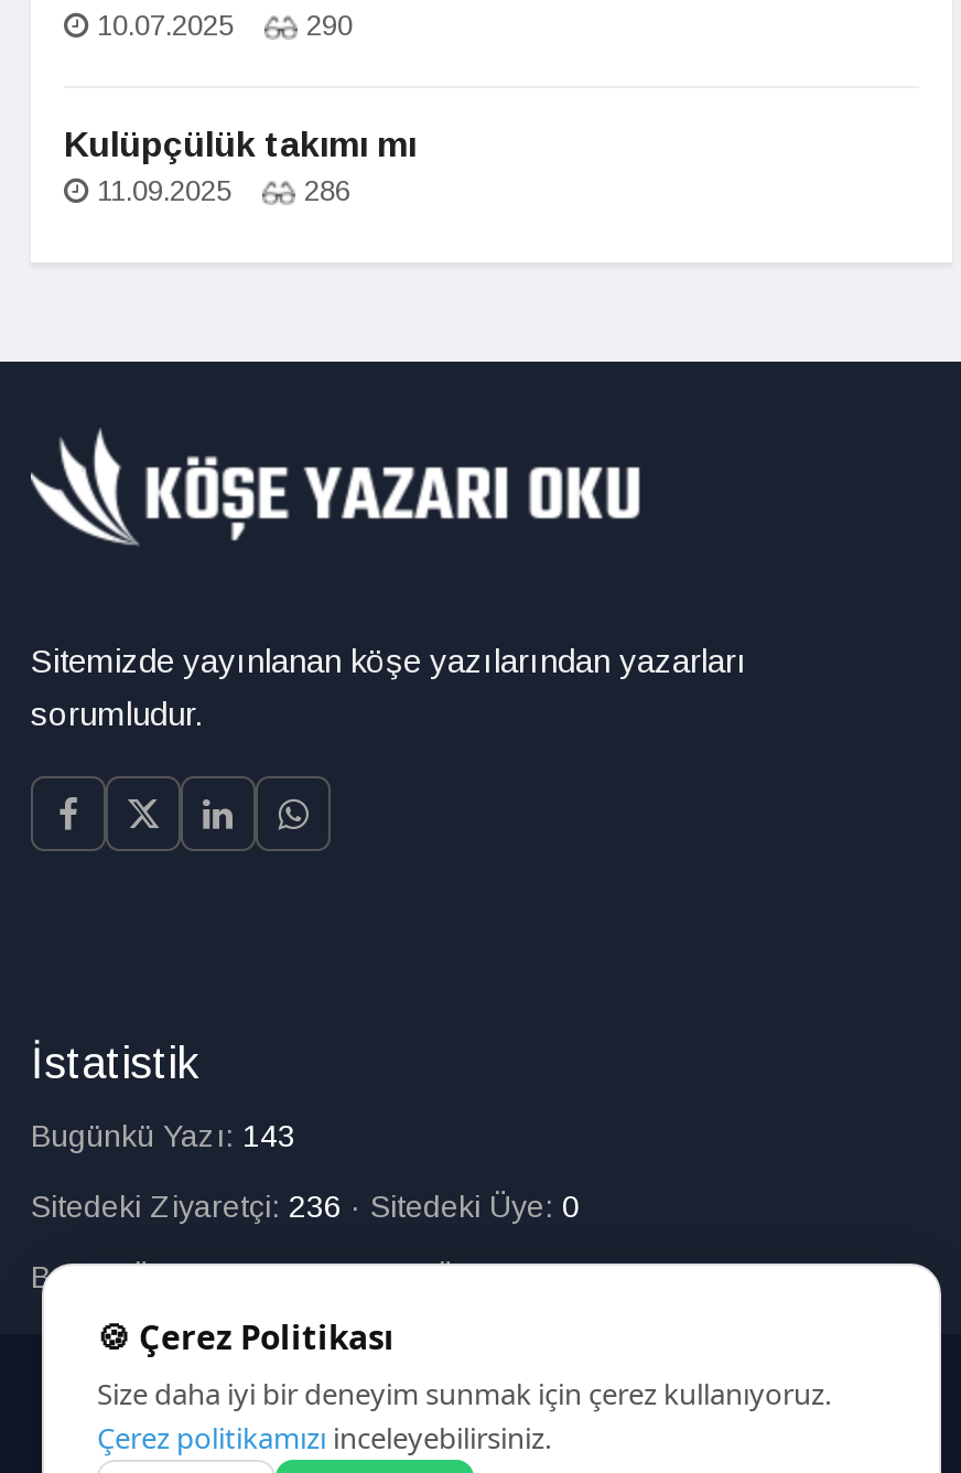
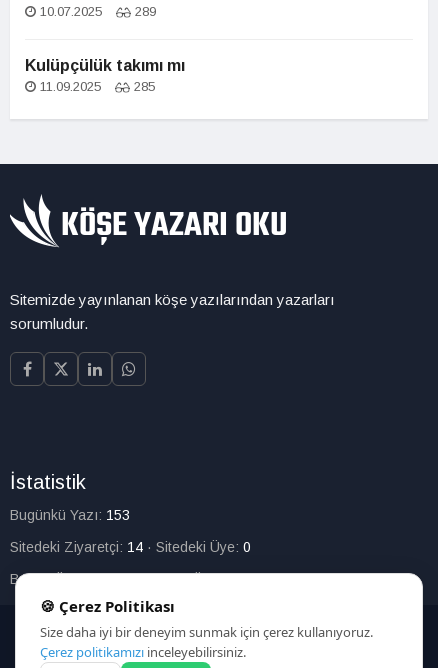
[88,9,353,43] 10.07.2025 290 -> [36,4,156,19] 10.07.2025 289
[88,175,350,208] 11.09.2025 286 -> [36,79,155,94] 11.09.2025 285
[31,1119,295,1154] Bugünkü Yazı: 143 -> [10,507,130,523] Bugünkü Yazı: 153
[31,1189,580,1224] Sitedeki Ziyaretçi: 236 · Sitedeki Üye: 0 -> [10,539,251,555] Sitedeki Ziyaretçi: 14 · Sitedeki Üye: 0

